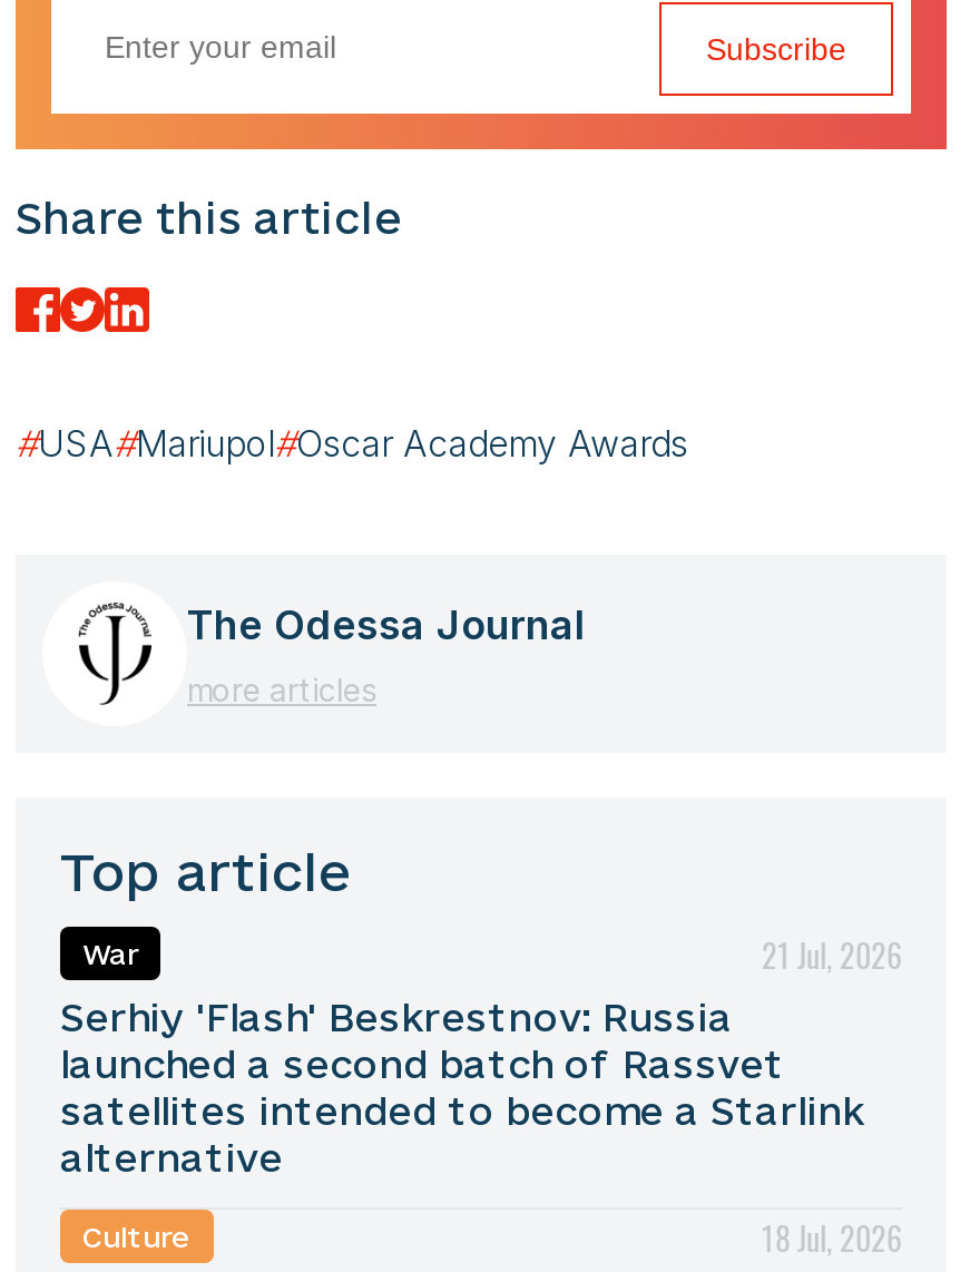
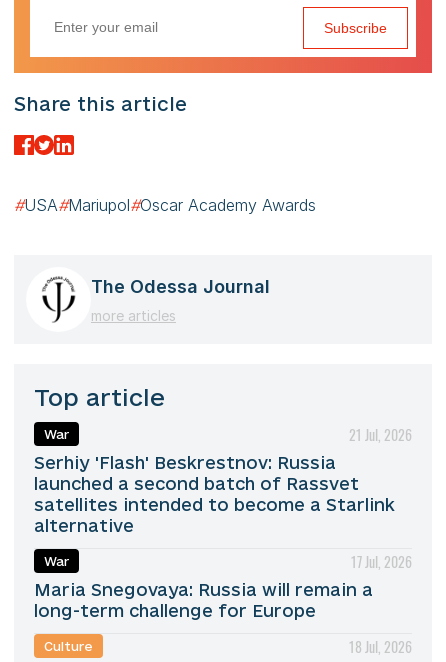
none -> [34,551,412,620] War | 17 Jul, 2026 | Maria Snegovaya: Russia will remain a | long-term challenge for Europe

